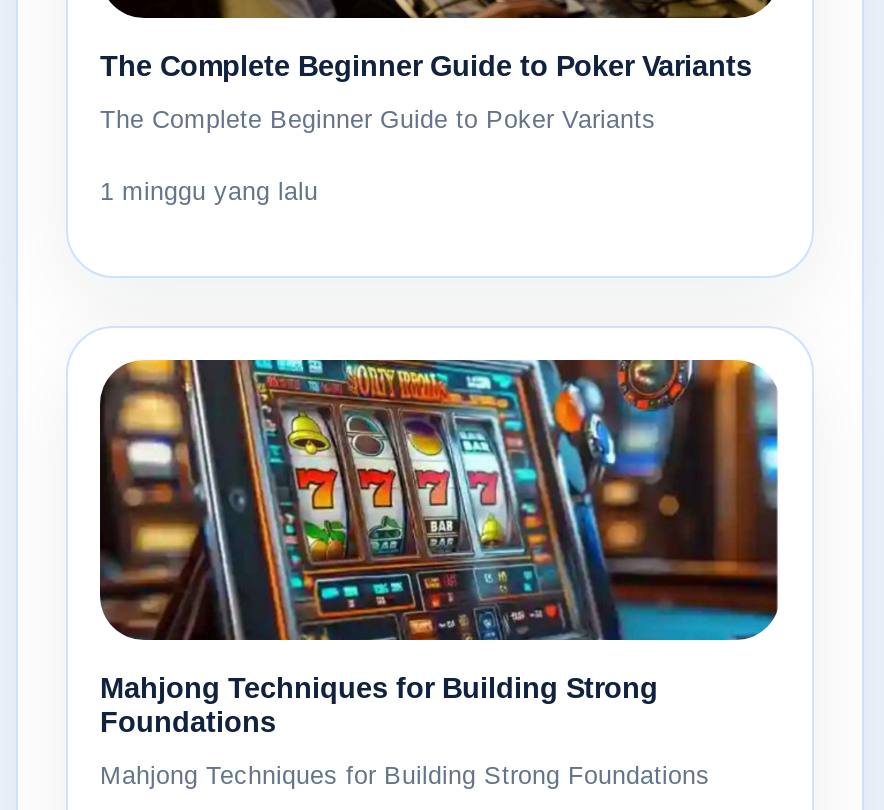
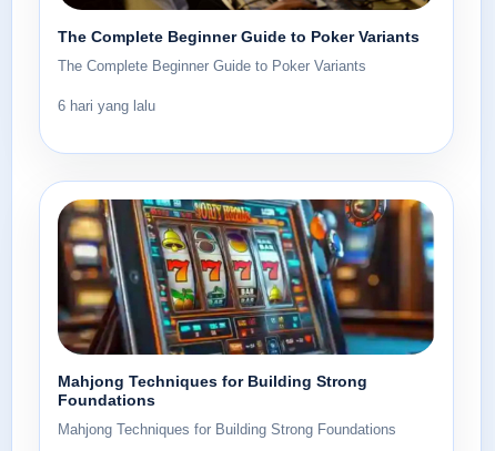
[100,178,318,206] 1 minggu yang lalu -> [58,99,155,114] 6 hari yang lalu

